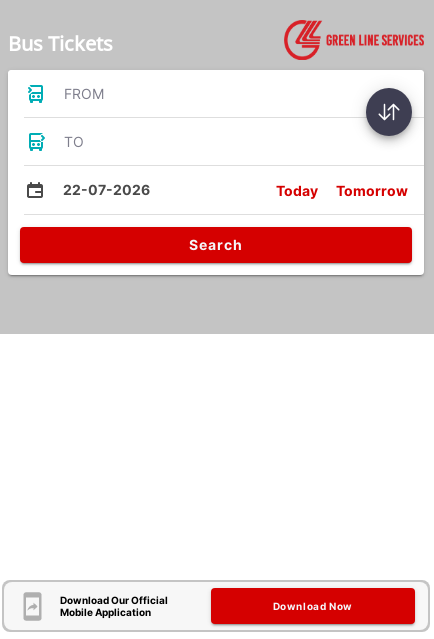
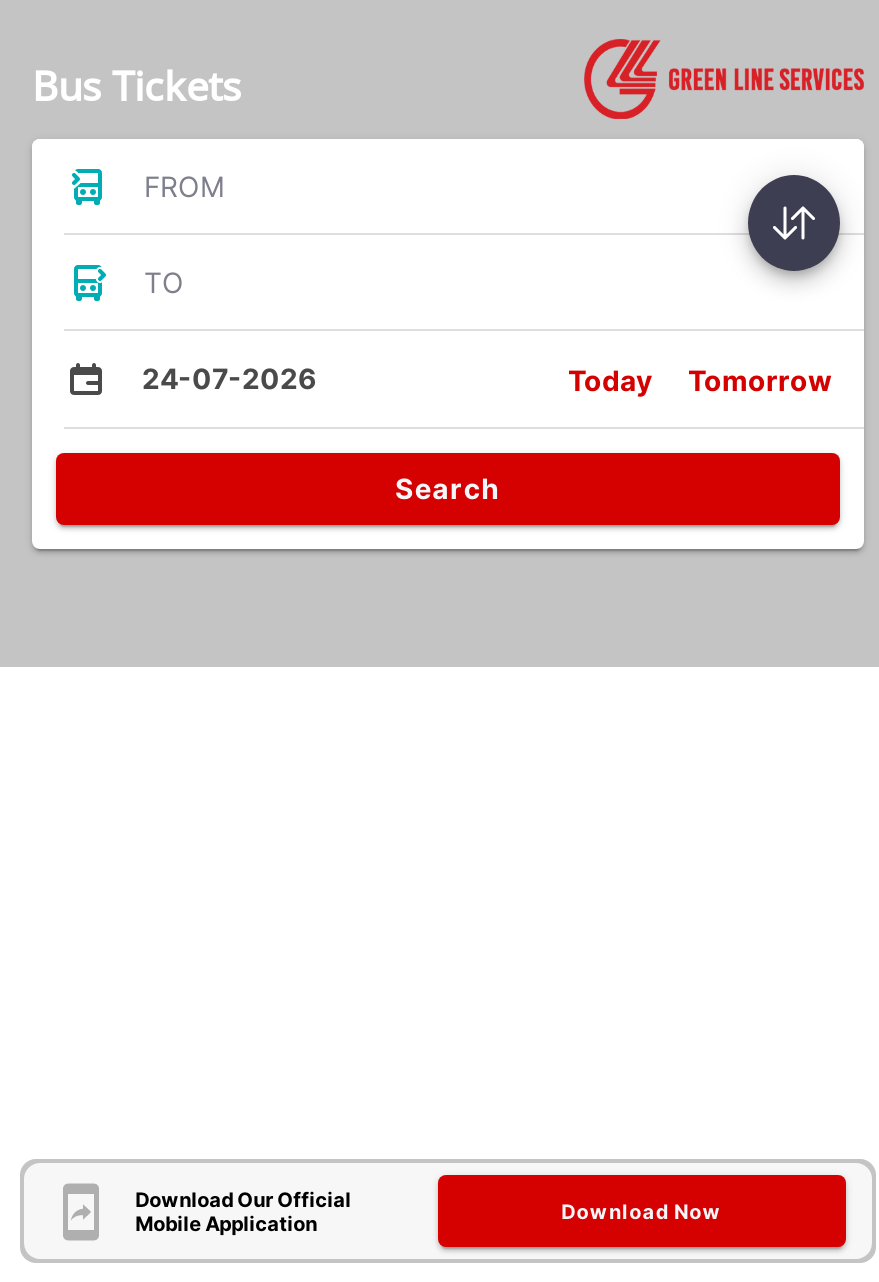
[63,181,150,198] 22-07-2026 -> [142,361,316,395] 24-07-2026

